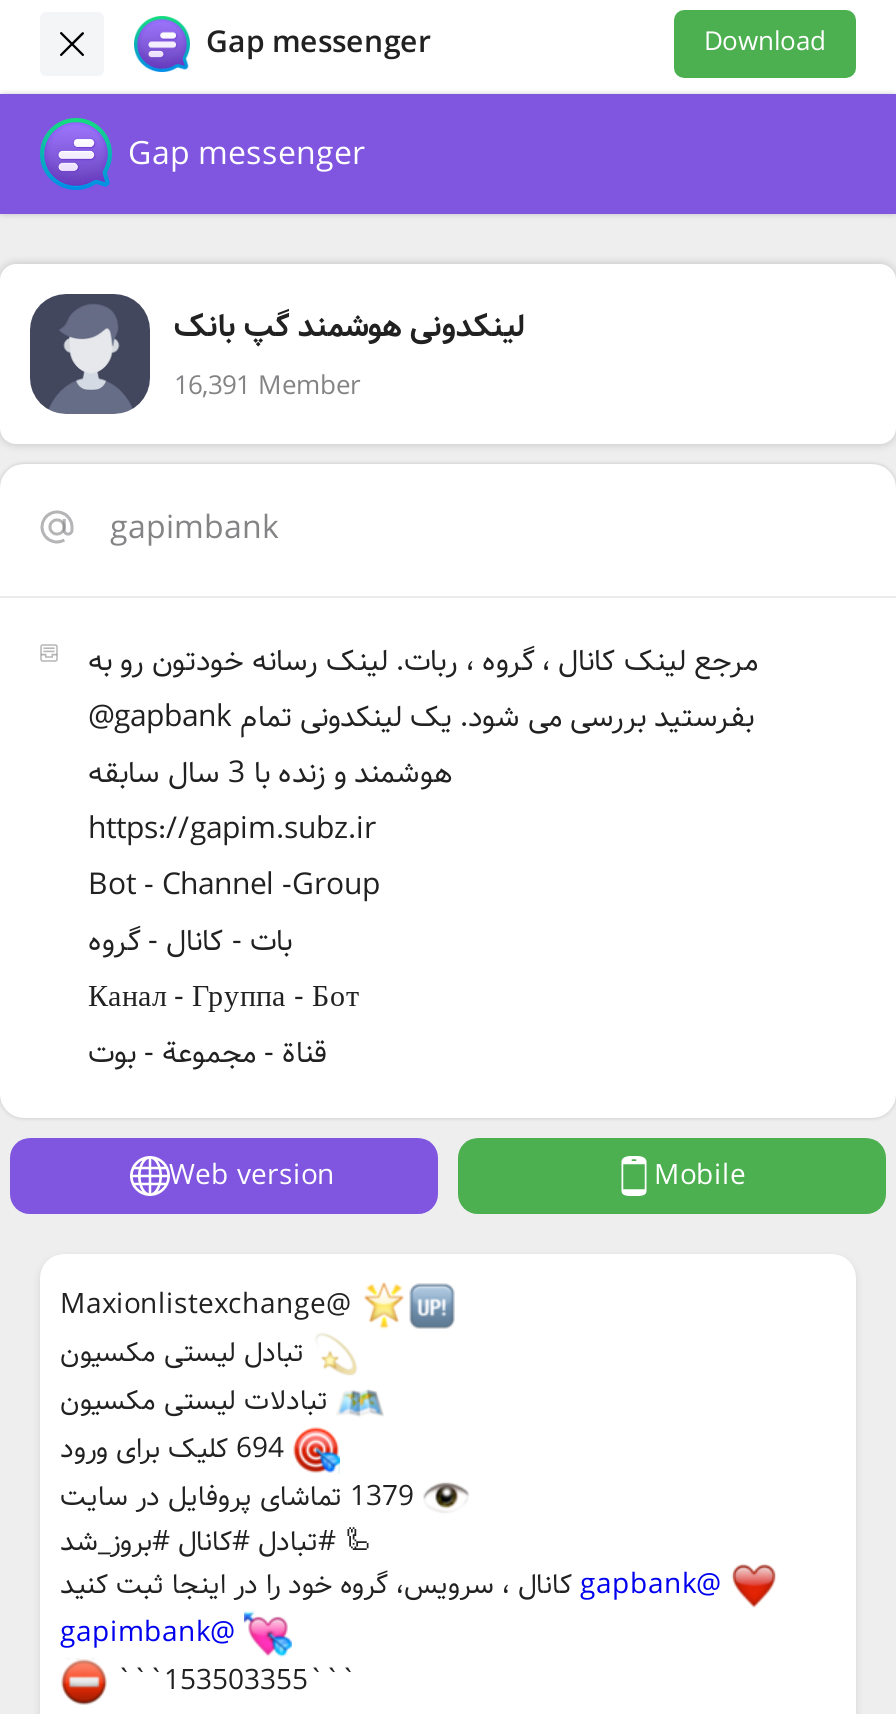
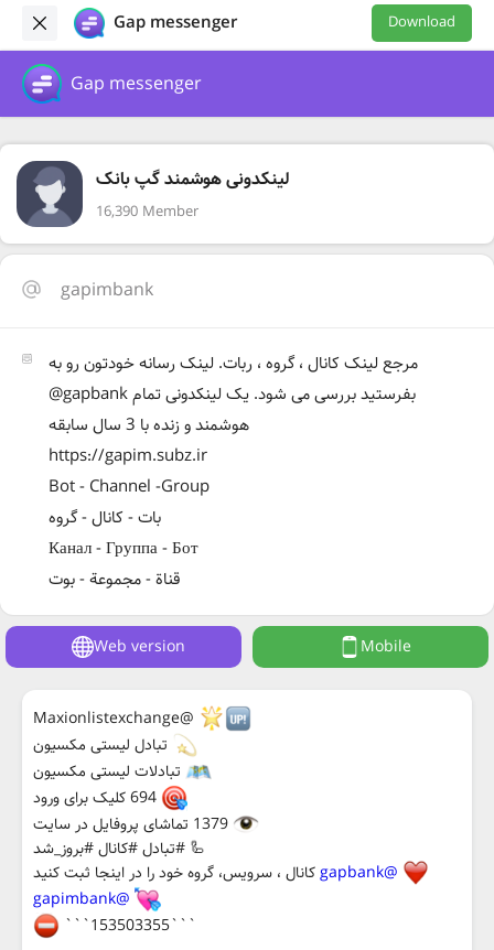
[174,365,360,407] 16,391 Member -> [96,200,198,223] 16,390 Member

